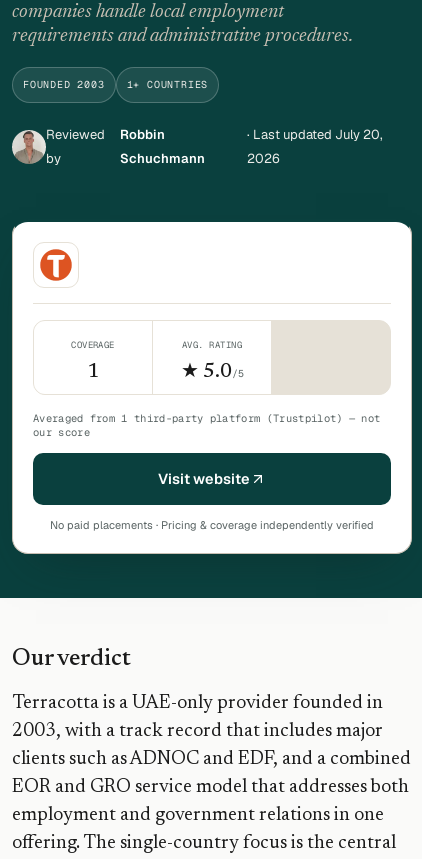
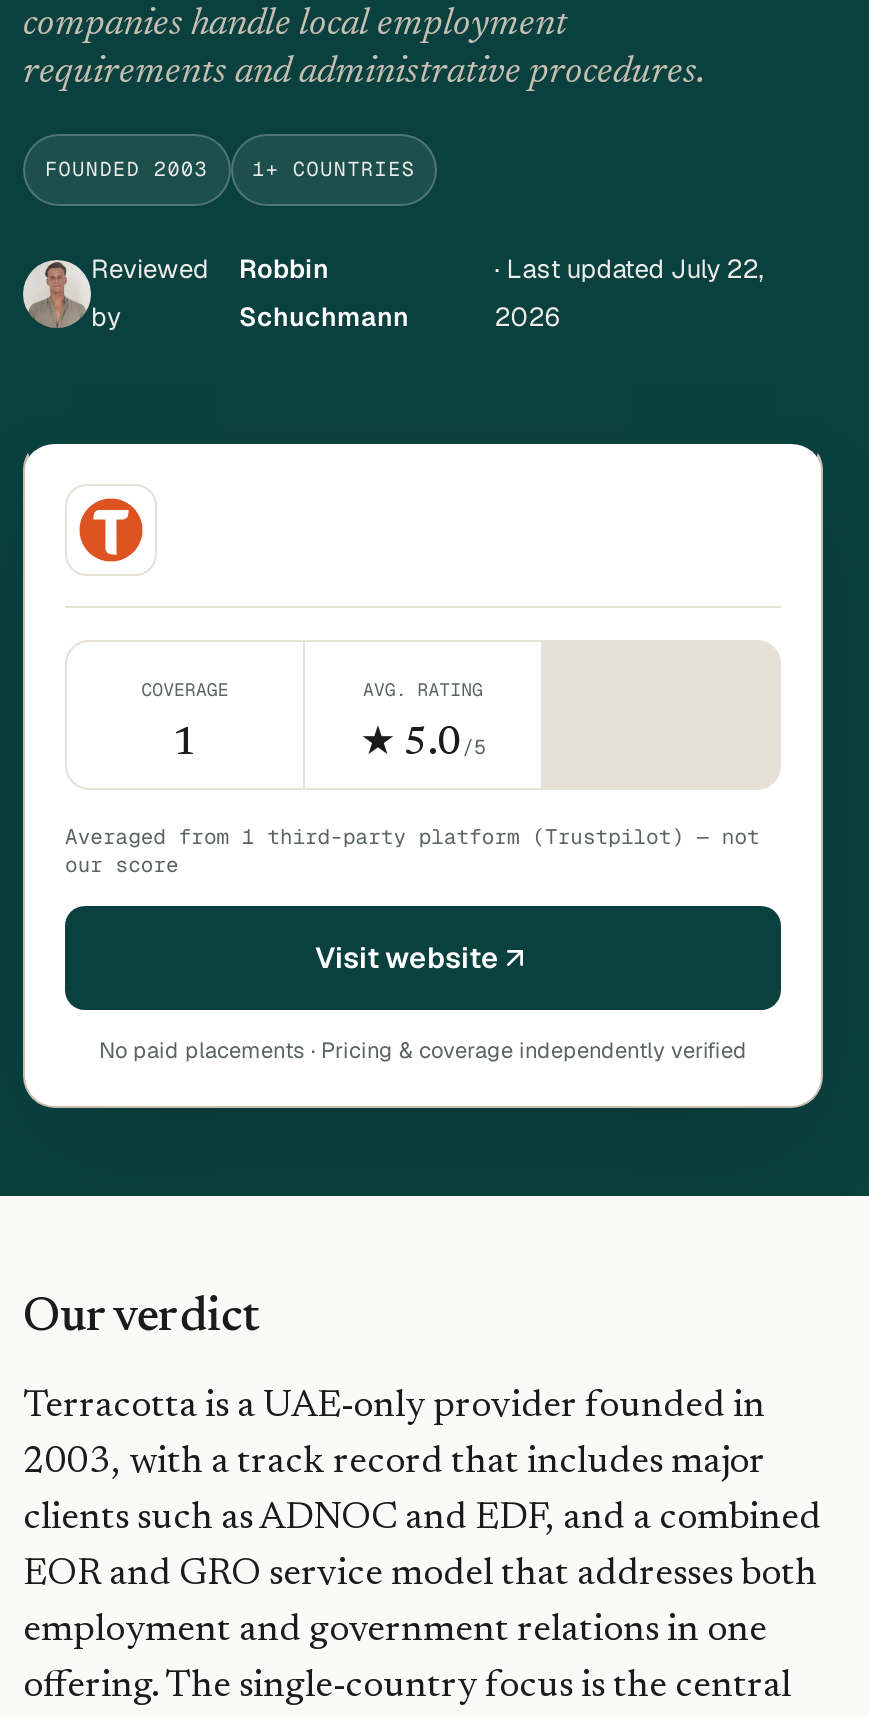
[247,126,383,143] · Last updated July 20, -> [494,252,764,286] · Last updated July 22,

